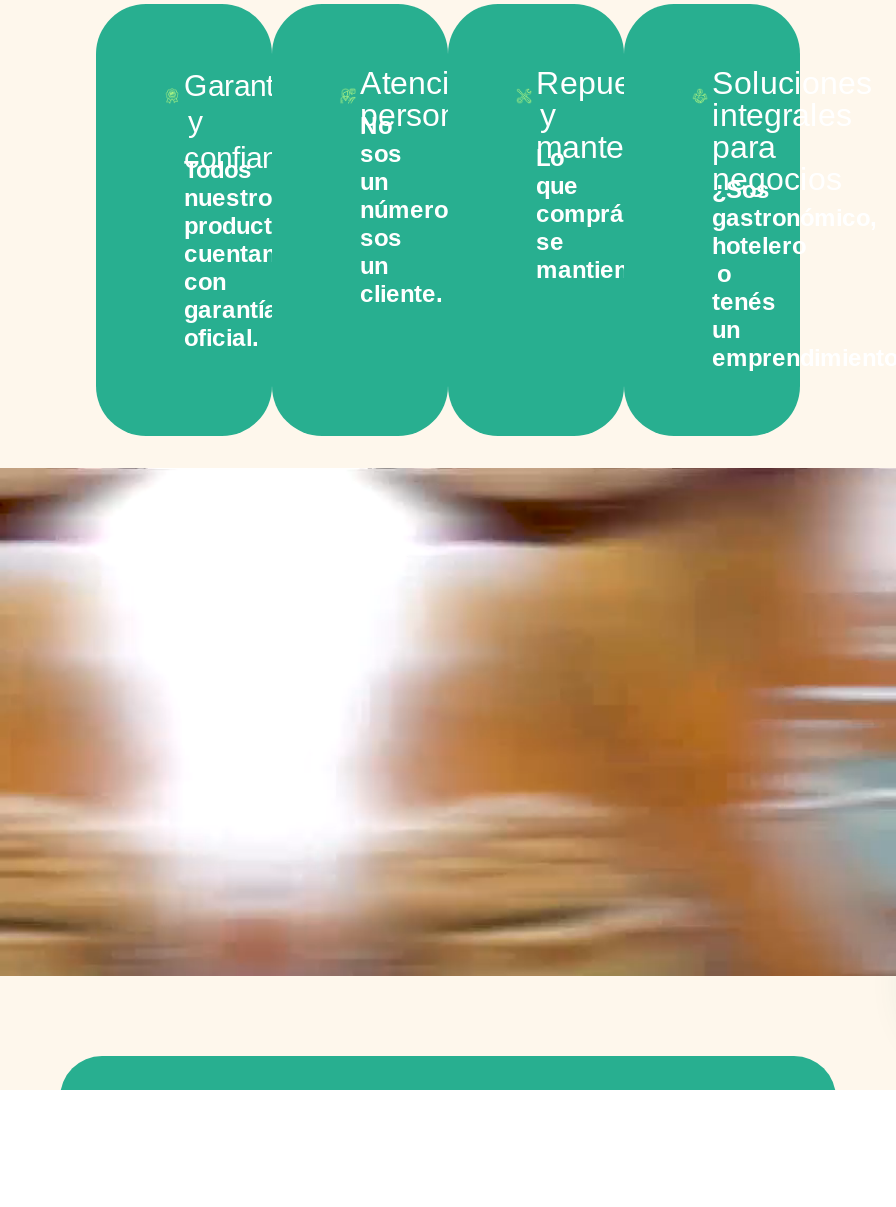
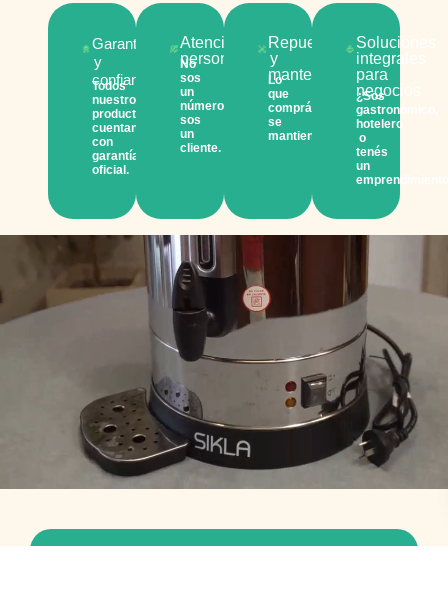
[6,466,890,976] [image] -> [3,234,445,489] [image]

